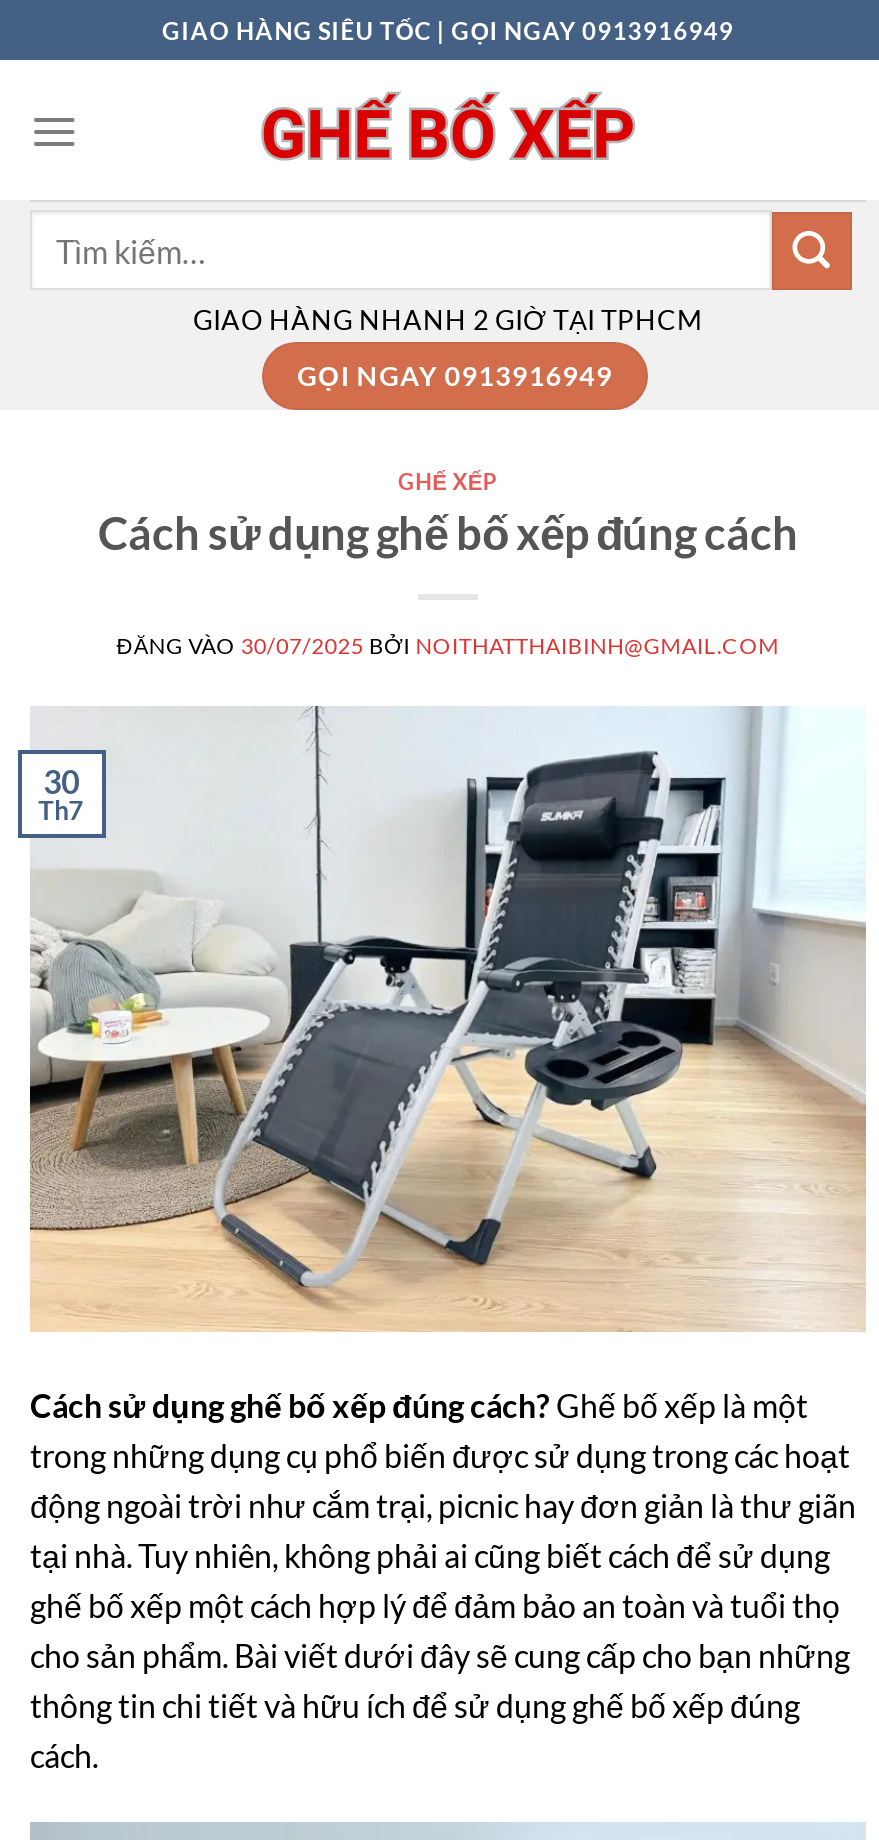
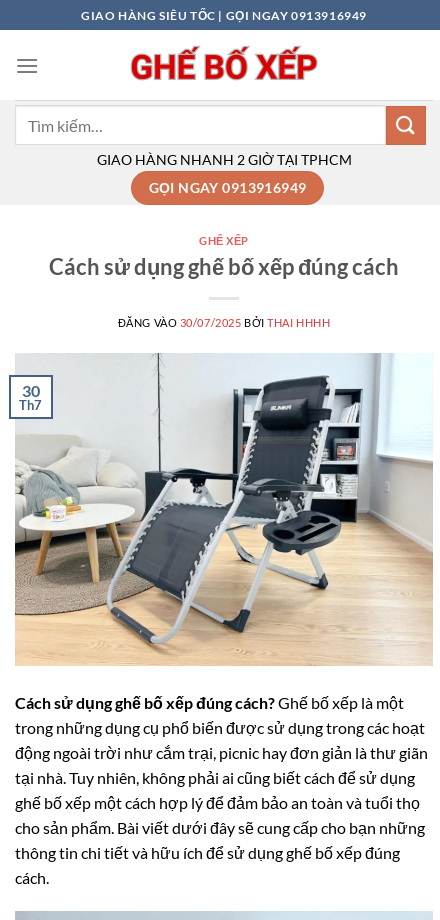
[117,631,779,657] ĐĂNG VÀO 30/07/2025 BỞI NOITHATTHAIBINH@GMAIL.COM -> [118,316,330,329] ĐĂNG VÀO 30/07/2025 BỞI THAI HHHH

